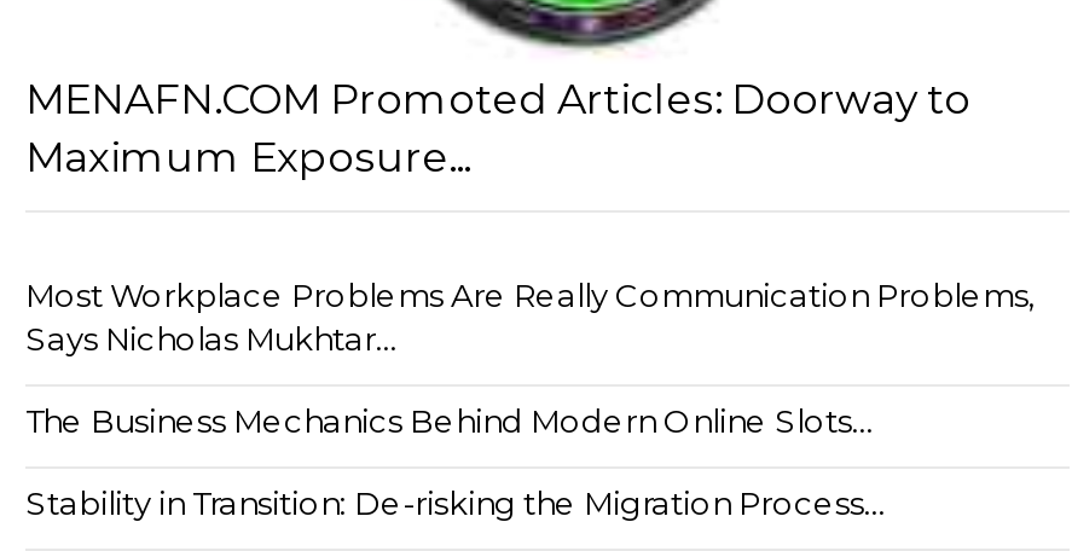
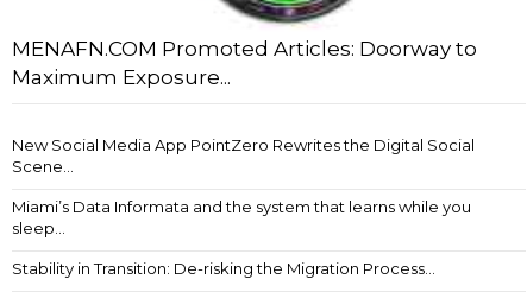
[25,275,1036,357] Most Workplace Problems Are Really Communication Problems, | Says Nicholas Mukhtar... -> [12,135,475,176] New Social Media App PointZero Rewrites the Digital Social | Scene...
[25,401,874,440] The Business Mechanics Behind Modern Online Slots... -> [12,197,471,237] Miami’s Data Informata and the system that learns while you | sleep...

